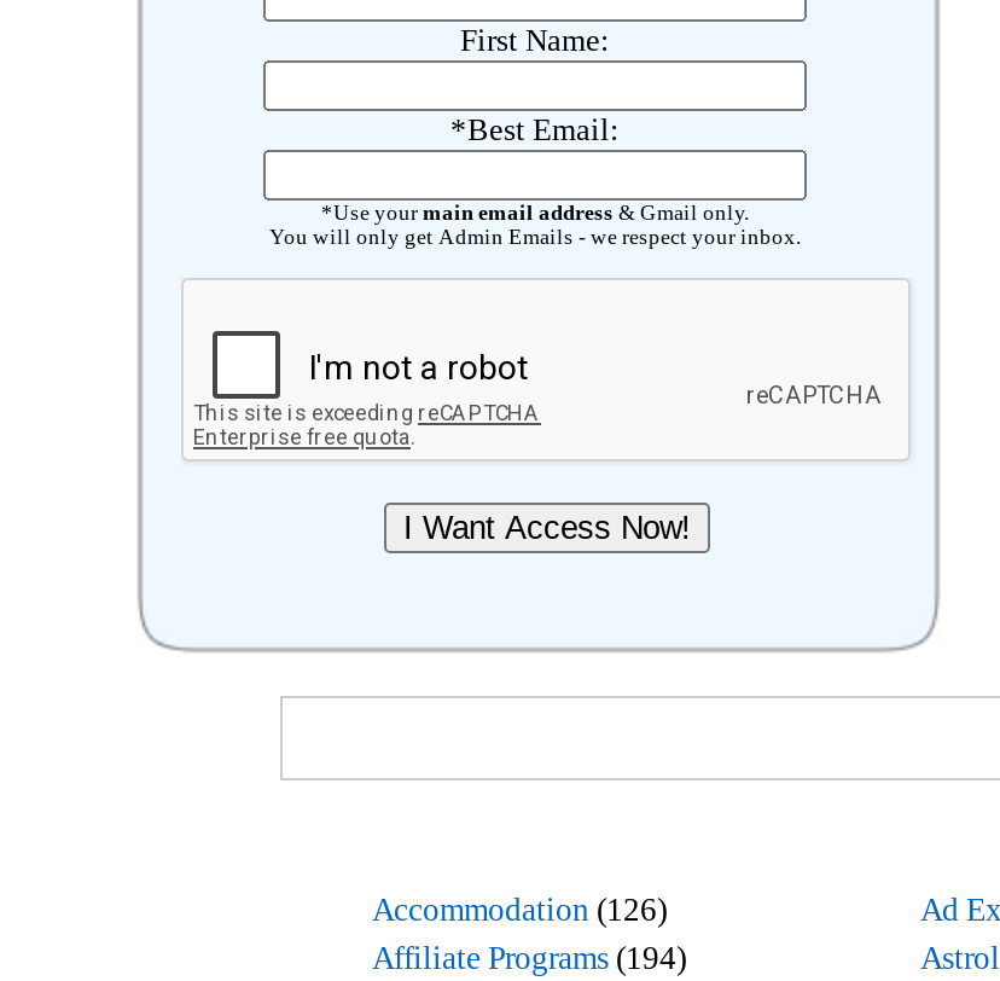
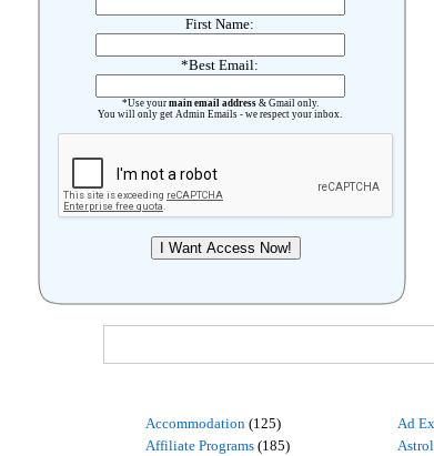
[372,891,667,927] Accommodation (126) -> [145,415,281,431] Accommodation (125)
[372,939,686,975] Affiliate Programs (194) -> [145,437,290,453] Affiliate Programs (185)

